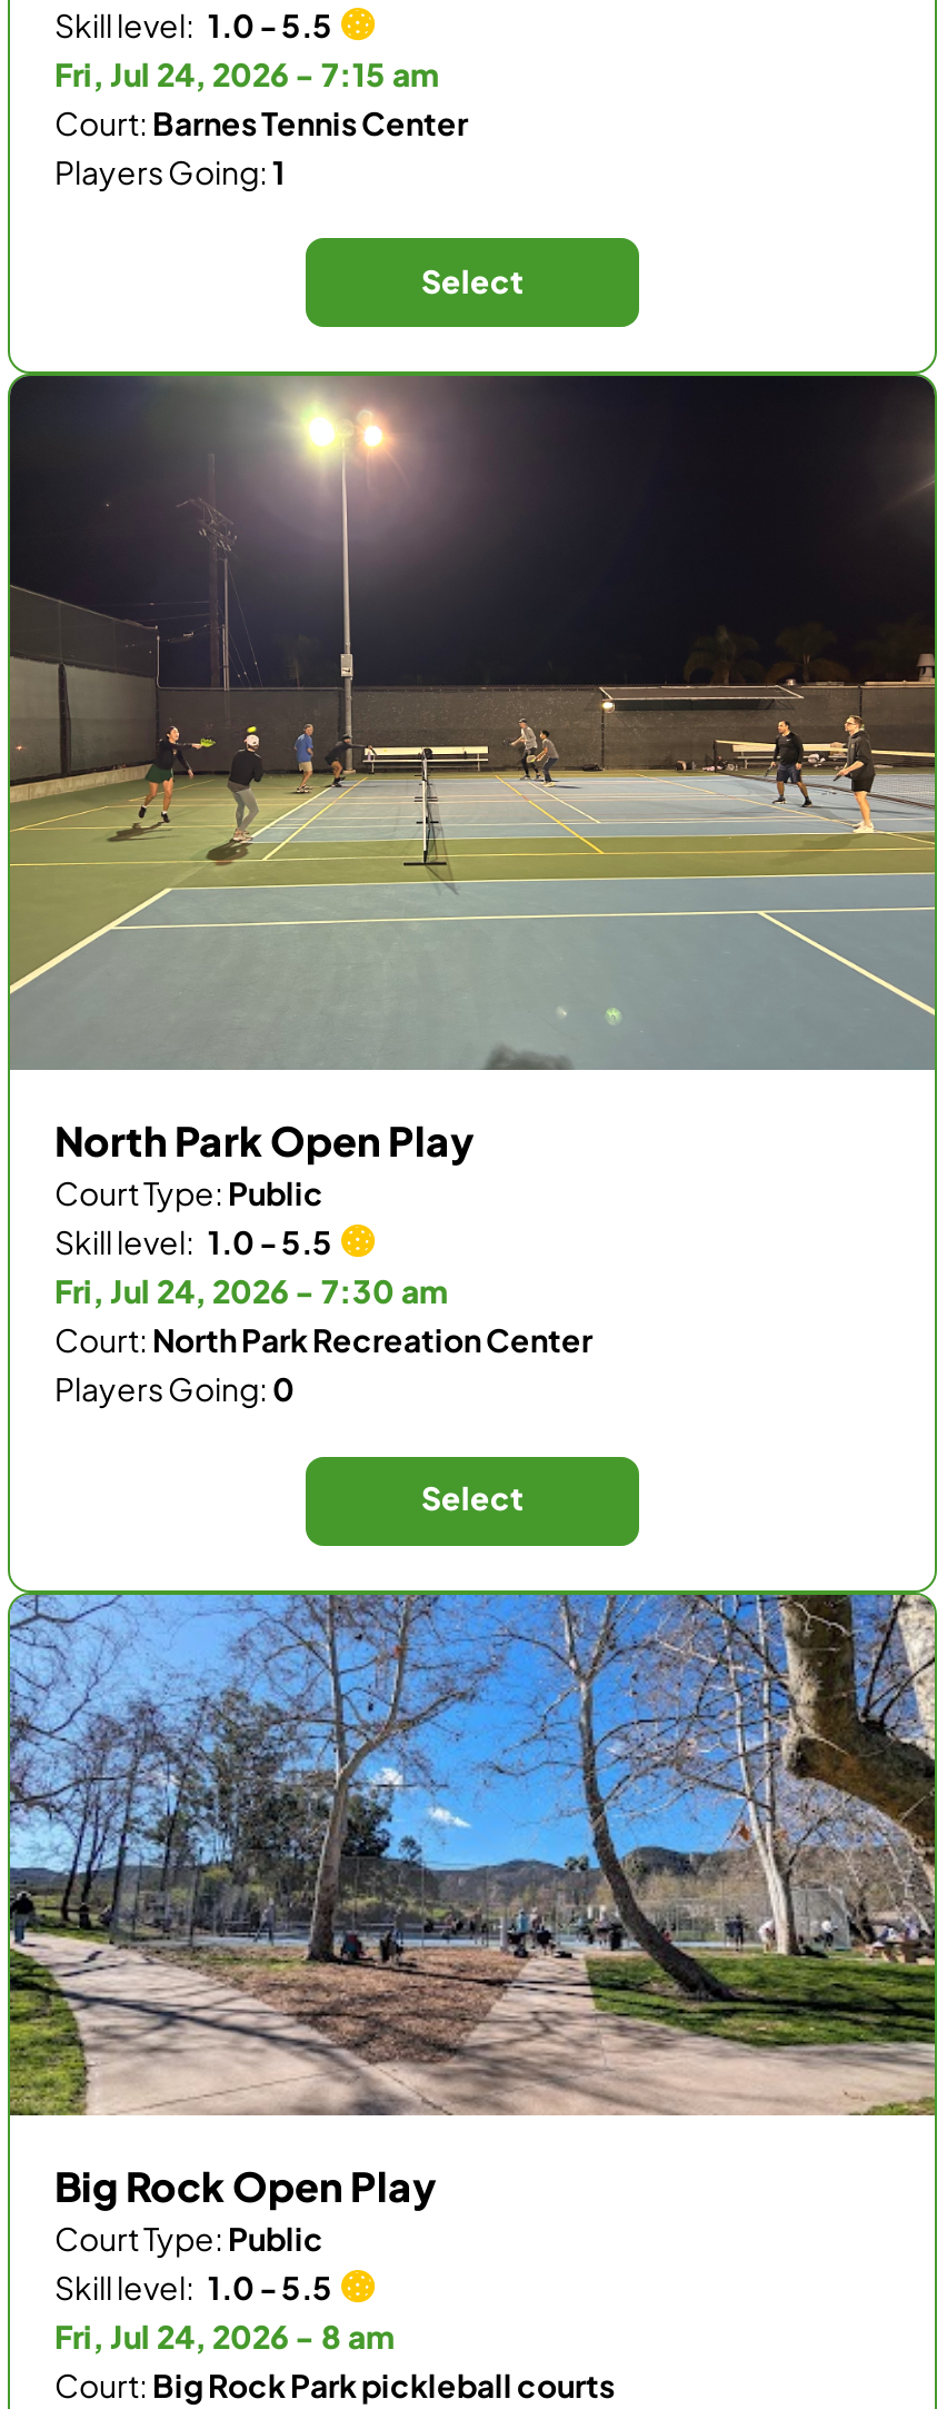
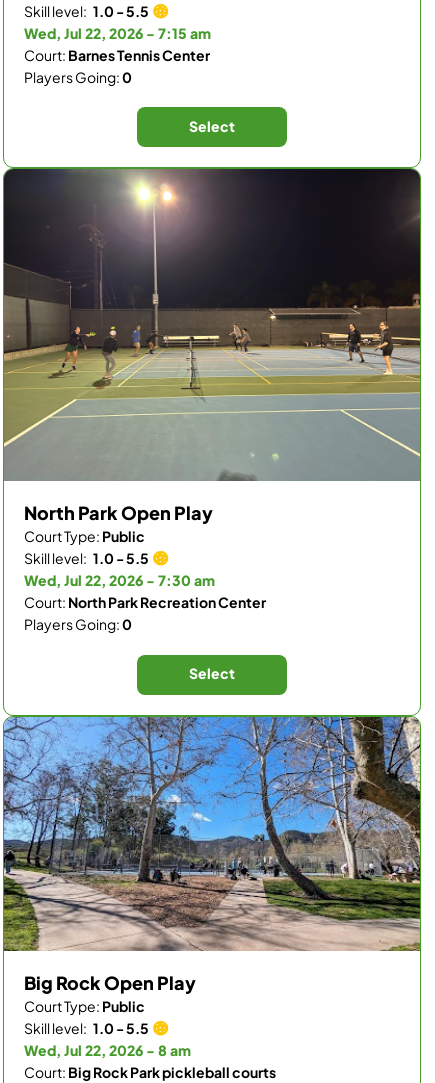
[54,53,439,93] Fri, Jul 24, 2026 - 7:15 am -> [24,24,211,42] Wed, Jul 22, 2026 - 7:15 am
[54,151,286,191] Players Going: 1 -> [24,68,132,86] Players Going: 0
[54,1271,448,1311] Fri, Jul 24, 2026 - 7:30 am -> [24,571,215,589] Wed, Jul 22, 2026 - 7:30 am
[54,2315,395,2355] Fri, Jul 24, 2026 - 8 am -> [24,1041,191,1059] Wed, Jul 22, 2026 - 8 am

